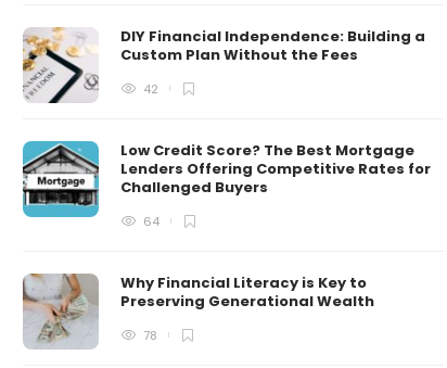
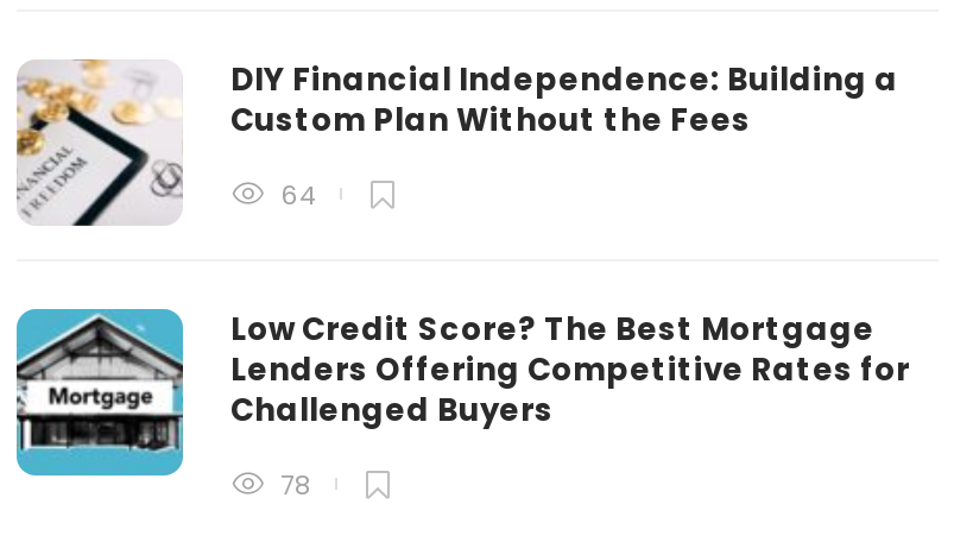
[140,80,158,97] 42 -> [273,175,316,213] 64
[23,213,378,350] [image] | 64 | Why Financial Literacy is Key to | Preserving Generational Wealth -> none

